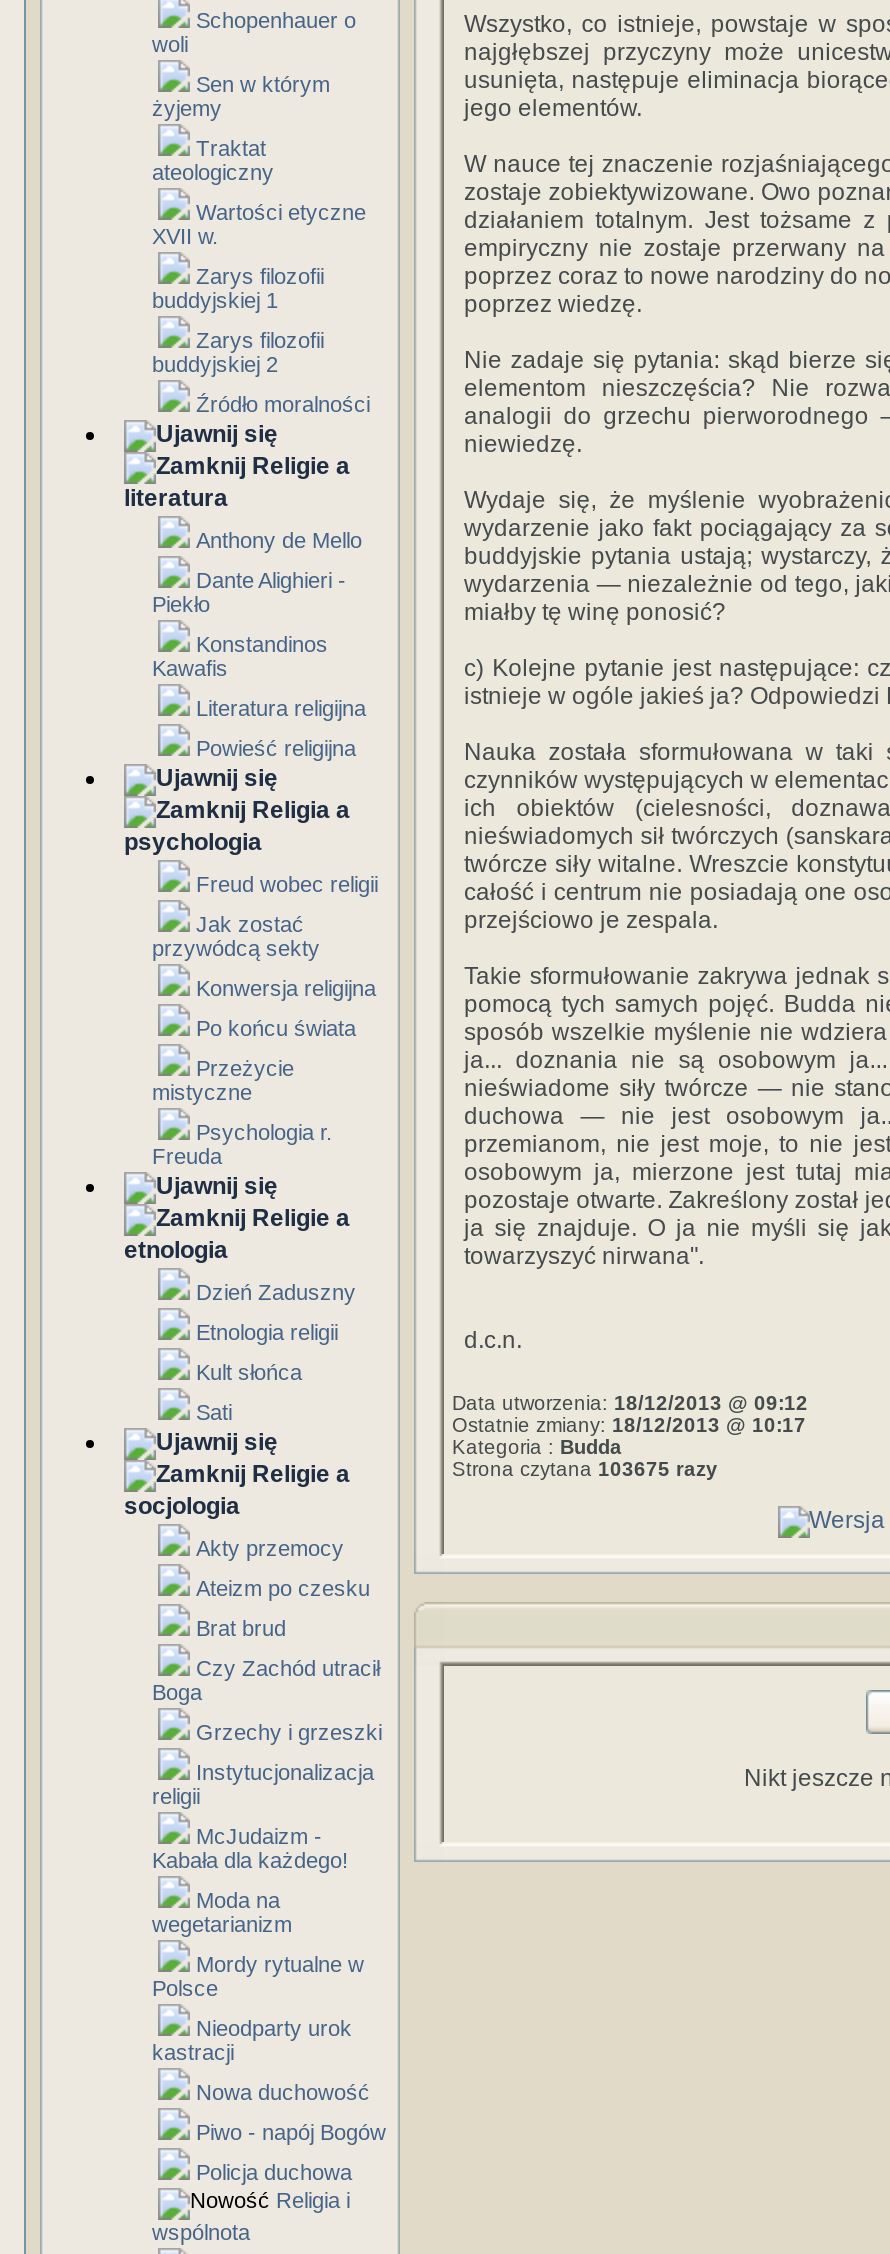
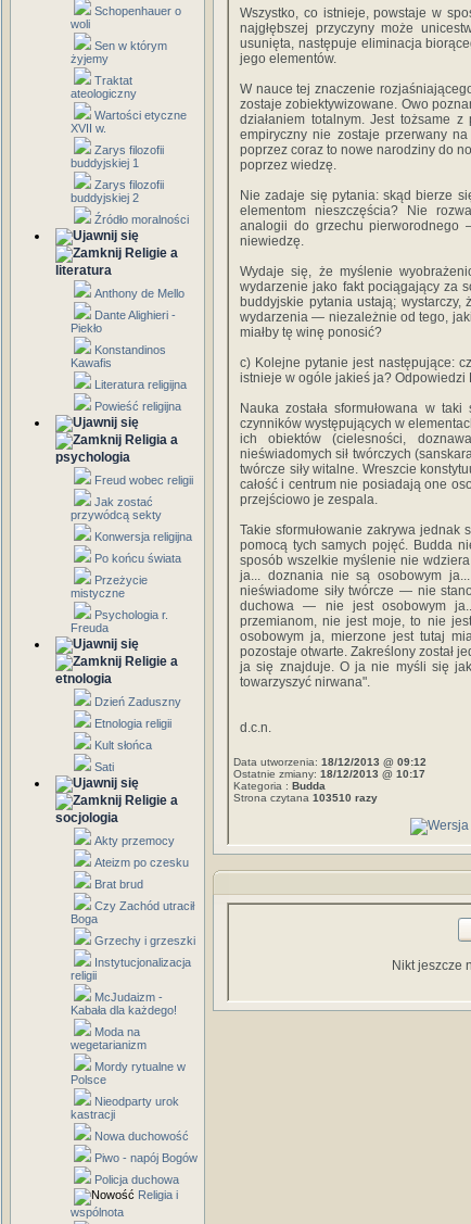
[452,1458,718,1480] Strona czytana 103675 razy -> [233,792,378,804] Strona czytana 103510 razy

